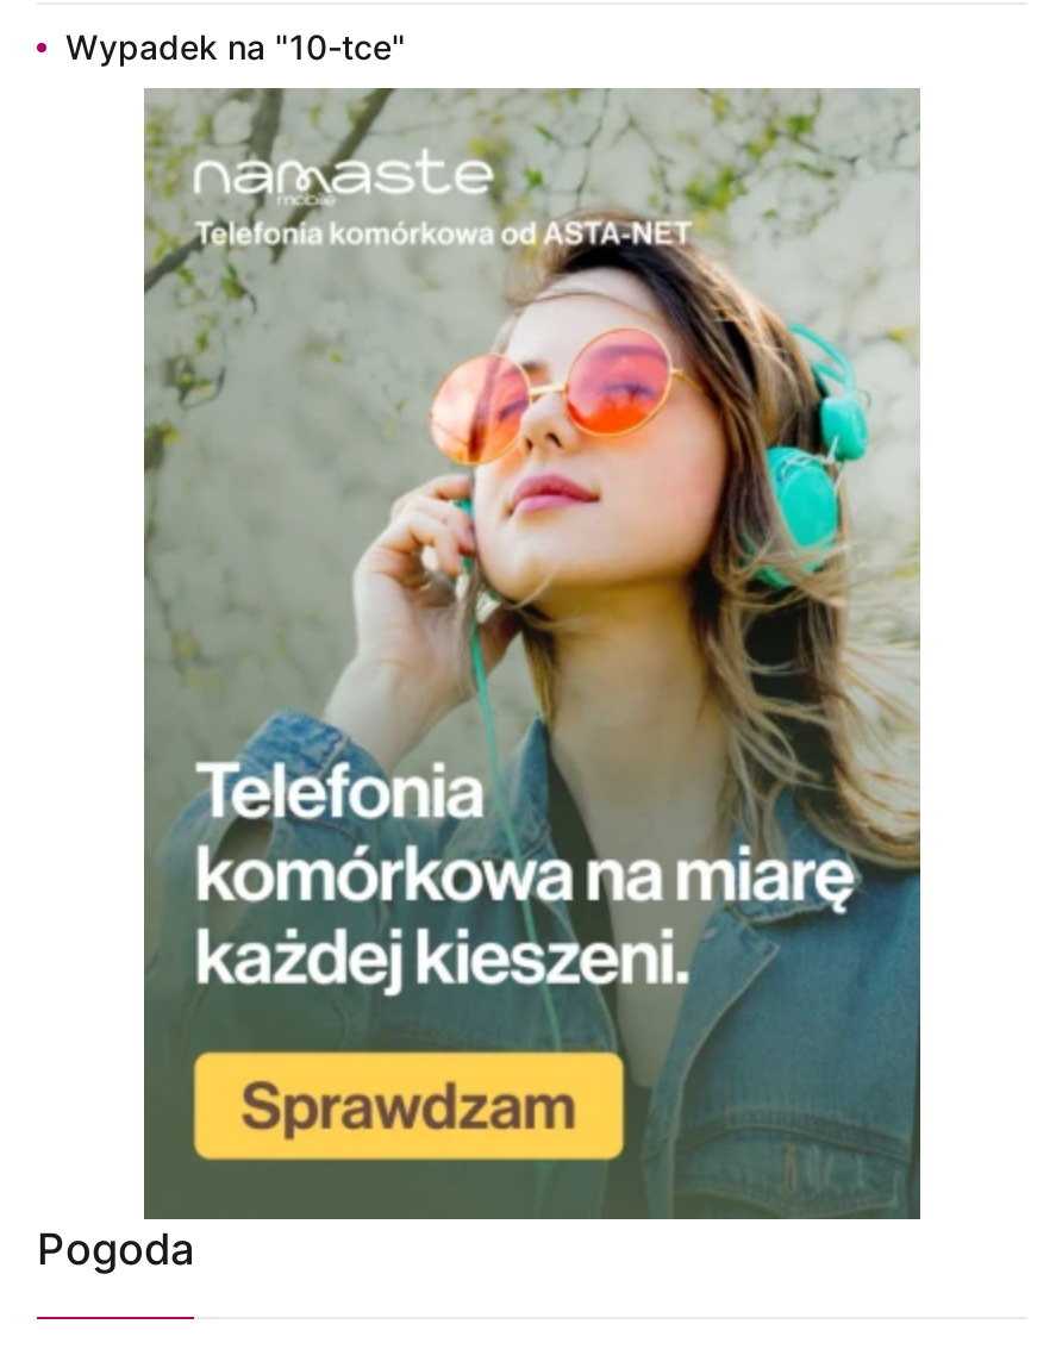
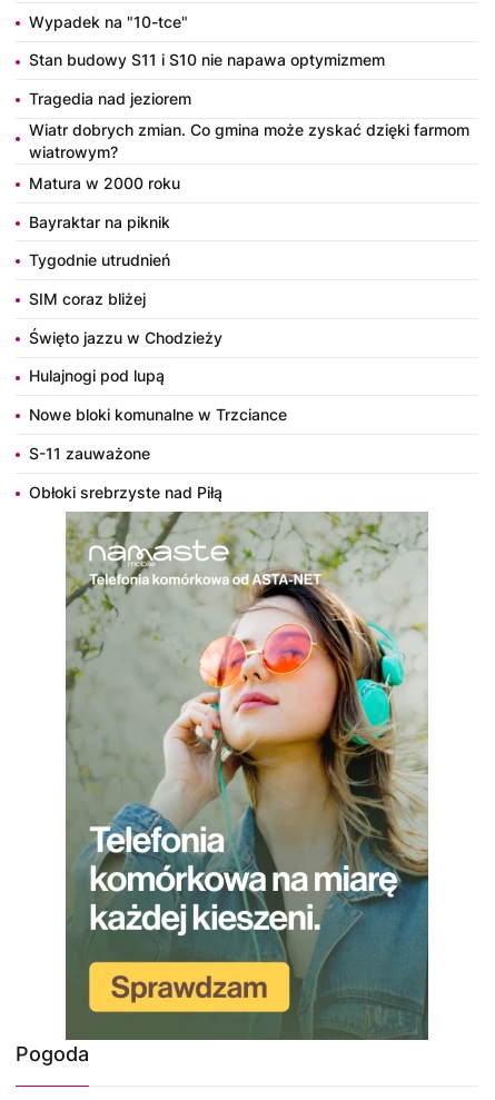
none -> [29,50,469,502] Stan budowy S11 i S10 nie napawa optymizmem | Tragedia nad jeziorem | Wiatr dobrych zmian. Co gmina może zyskać dzięki farmom | wiatrowym? | Matura w 2000 roku | Bayraktar na piknik | Tygodnie utrudnień | SIM coraz bliżej | Święto jazzu w Chodzieży | Hulajnogi pod lupą | Nowe bloki komunalne w Trzciance | S-11 zauważone | Obłoki srebrzyste nad Piłą

